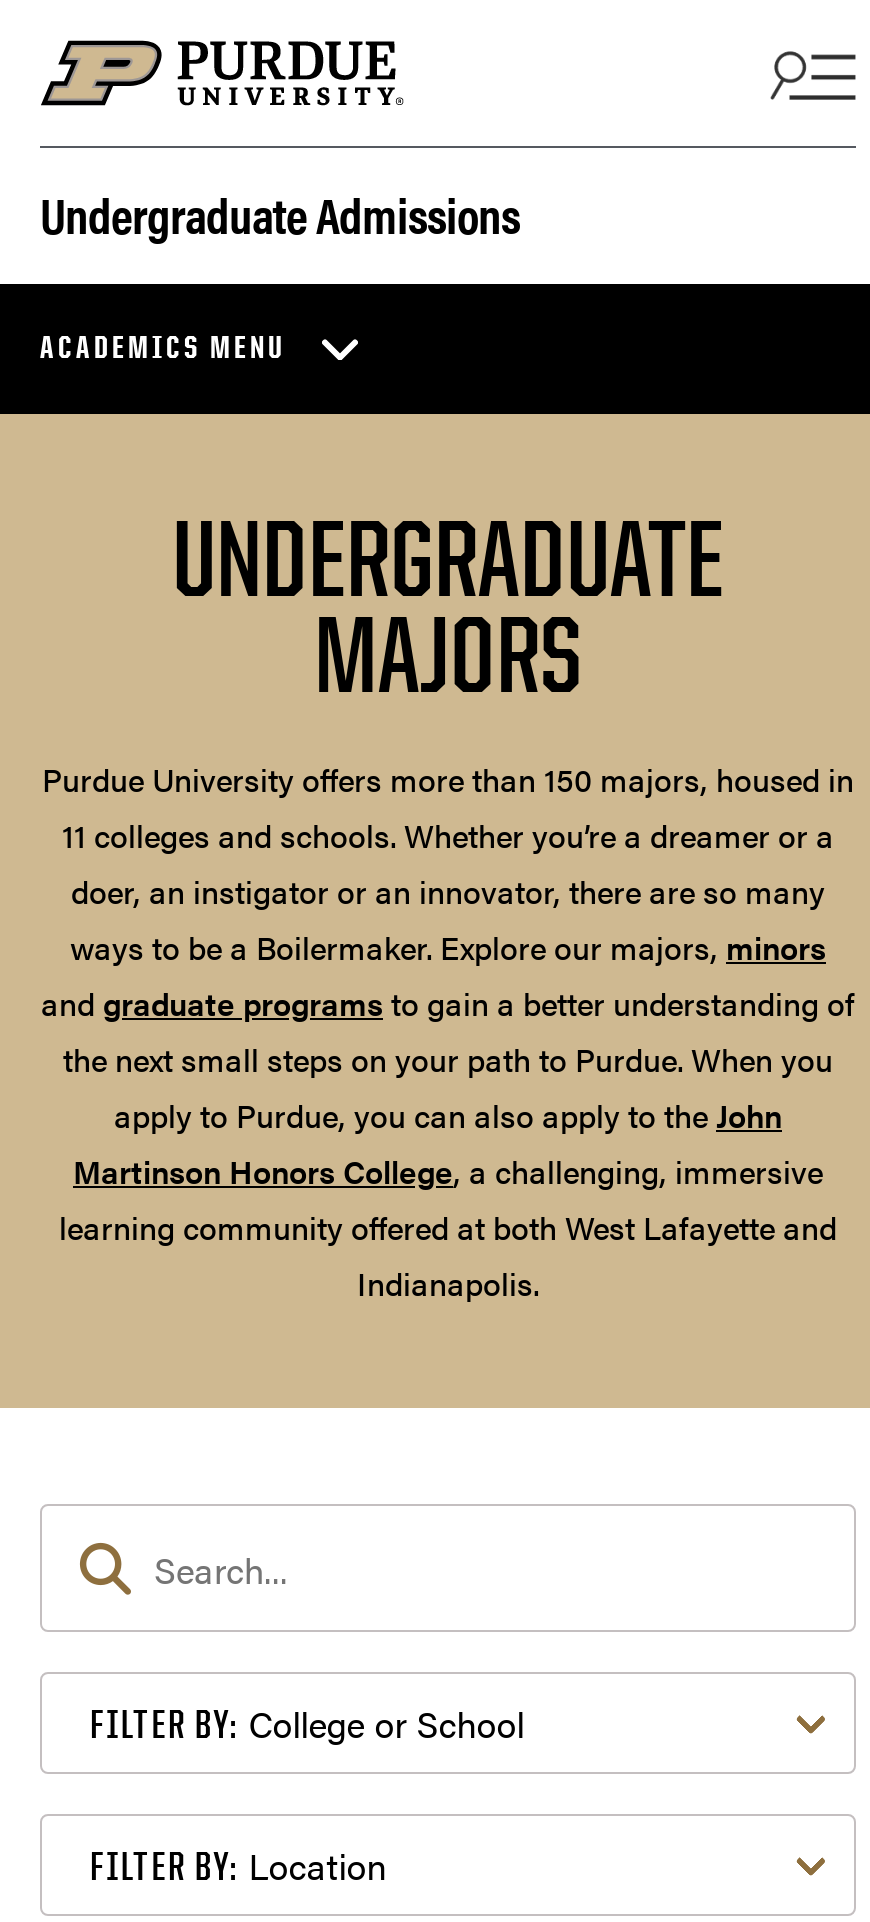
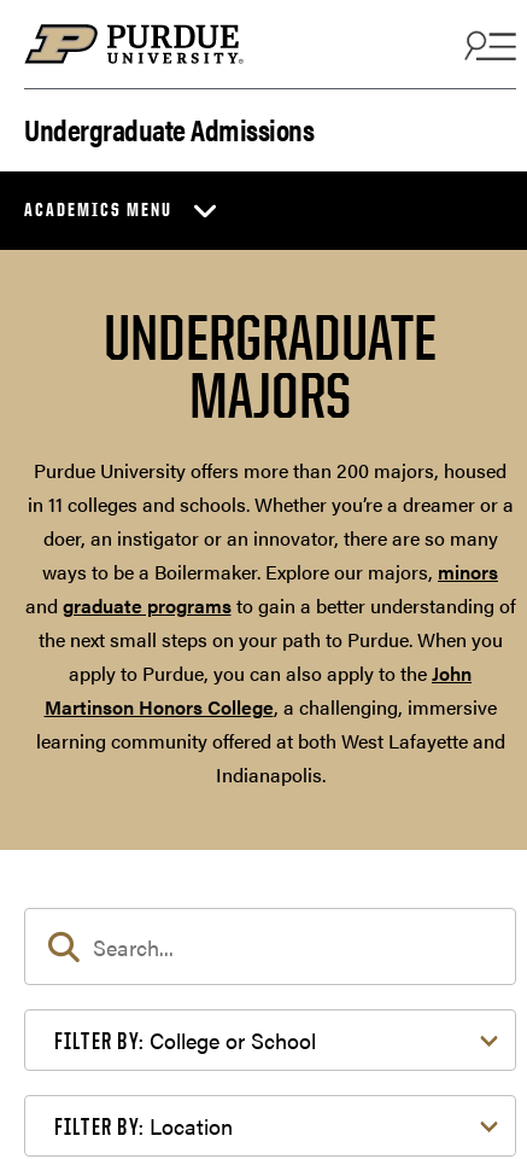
[42,756,854,858] Purdue University offers more than 150 majors, housed in | 11 colleges and schools. Whether you’re a dreamer or a -> [27,457,513,518] Purdue University offers more than 200 majors, housed | in 11 colleges and schools. Whether you’re a dreamer or a

